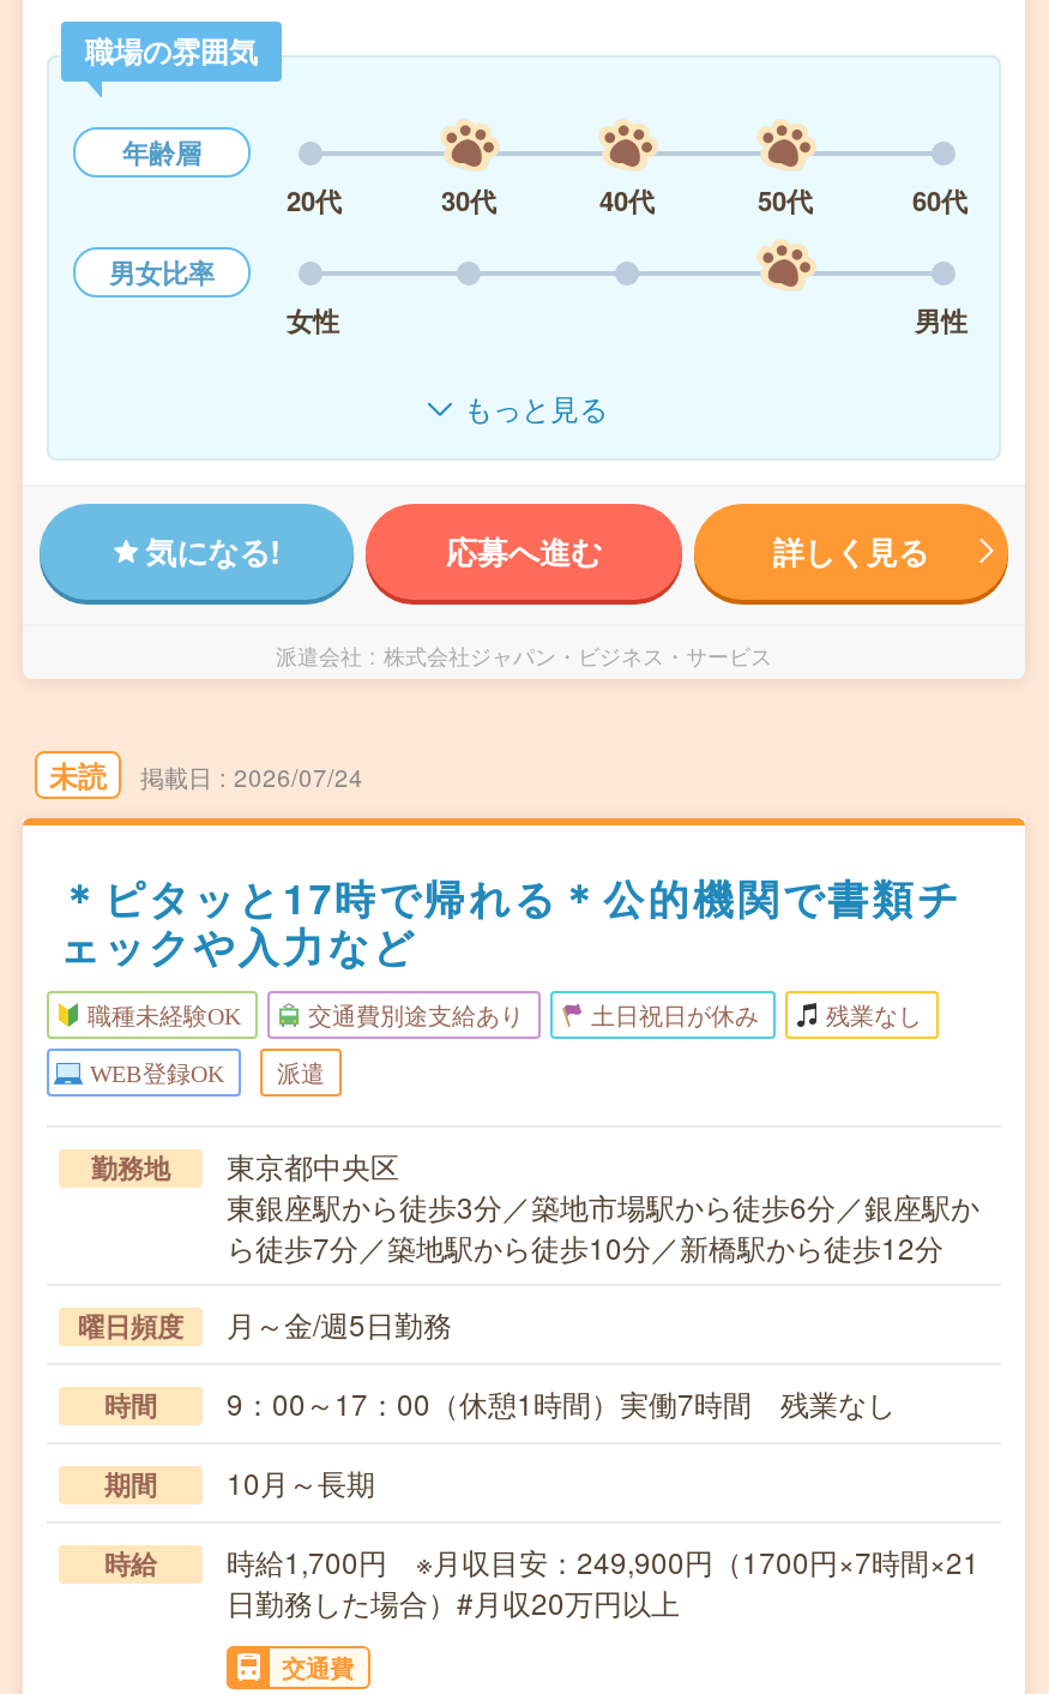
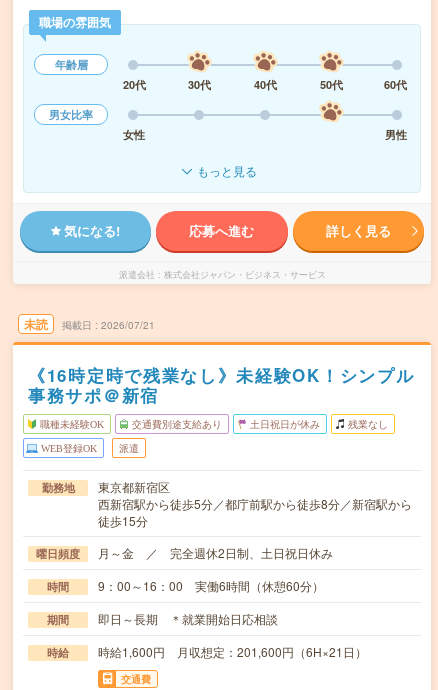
[234,761,363,794] 2026/07/24 -> [101,318,155,332] 2026/07/21
[59,869,962,974] ＊ピタッと17時で帰れる＊公的機関で書類チ | ェックや入力など -> [28,363,414,407] 《16時定時で残業なし》未経験OK！シンプル | 事務サポ＠新宿
[227,1145,979,1267] 東京都中央区 | 東銀座駅から徒歩3分／築地市場駅から徒歩6分／銀座駅か | ら徒歩7分／築地駅から徒歩10分／新橋駅から徒歩12分 -> [98,478,412,529] 東京都新宿区 | 西新宿駅から徒歩5分／都庁前駅から徒歩8分／新宿駅から | 徒歩15分
[227,1303,452,1344] 月～金/週5日勤務 -> [98,544,333,561] 月～金 ／ 完全週休2日制、土日祝日休み
[227,1382,896,1423] 9：00～17：00（休憩1時間）実働7時間 残業なし -> [98,577,324,594] 9：00～16：00 実働6時間（休憩60分）
[227,1461,375,1502] 10月～長期 -> [98,610,278,627] 即日～長期 ＊就業開始日応相談
[227,1540,979,1622] 時給1,700円 ※月収目安：249,900円（1700円×7時間×21 | 日勤務した場合）#月収20万円以上 -> [98,643,367,660] 時給1,600円 月収想定：201,600円（6H×21日）

